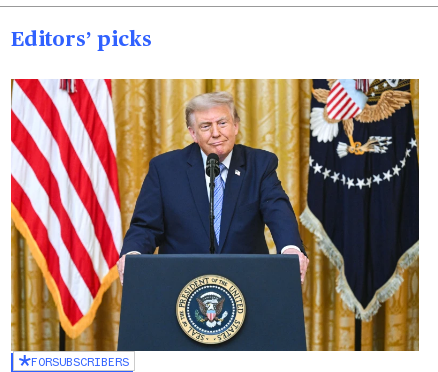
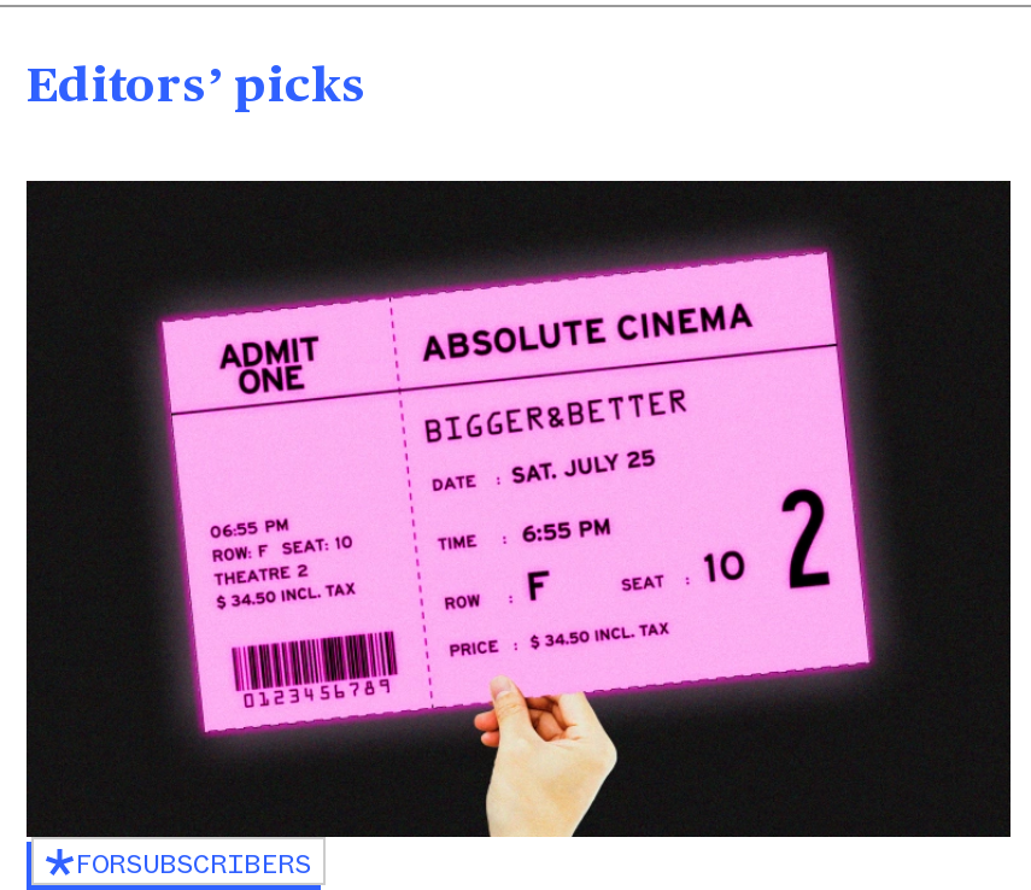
[10,78,420,352] [image] -> [24,178,1013,839] [image]

